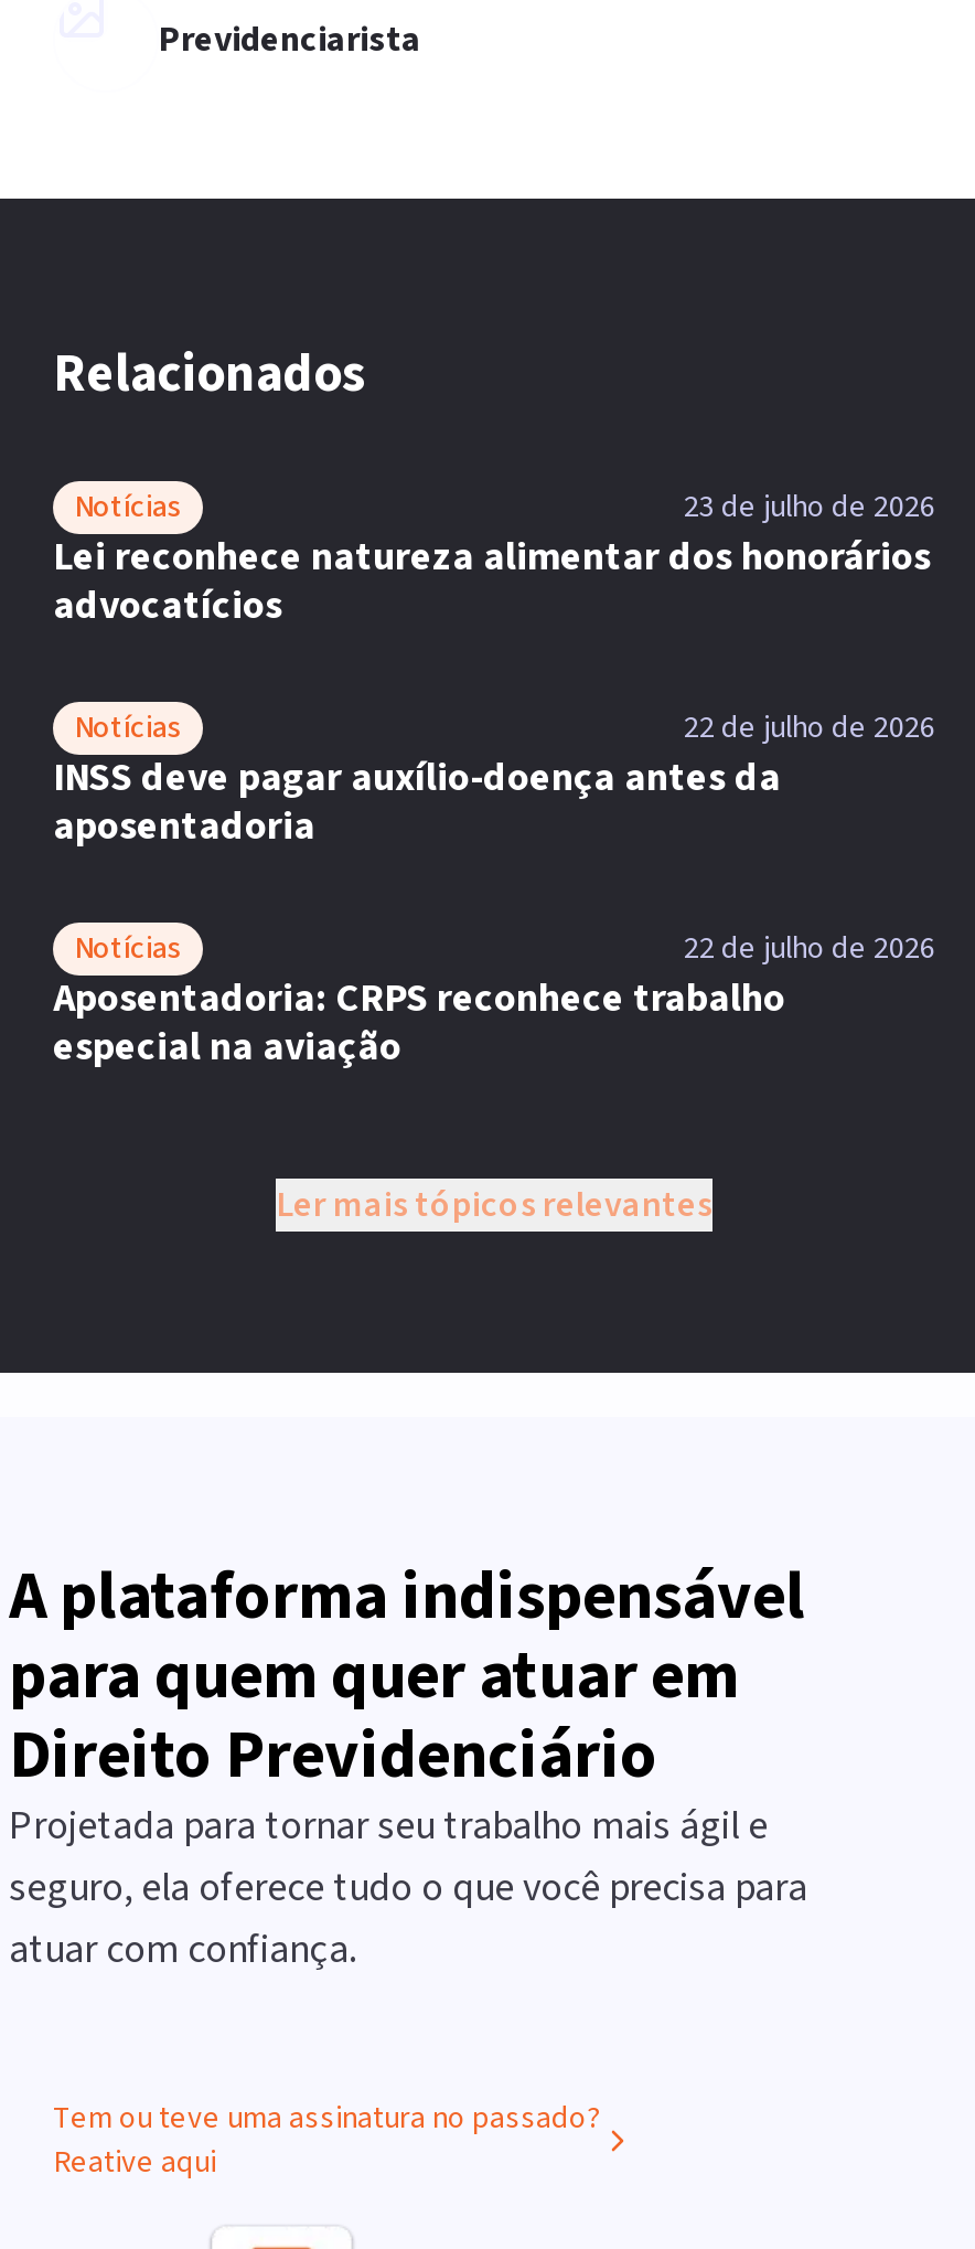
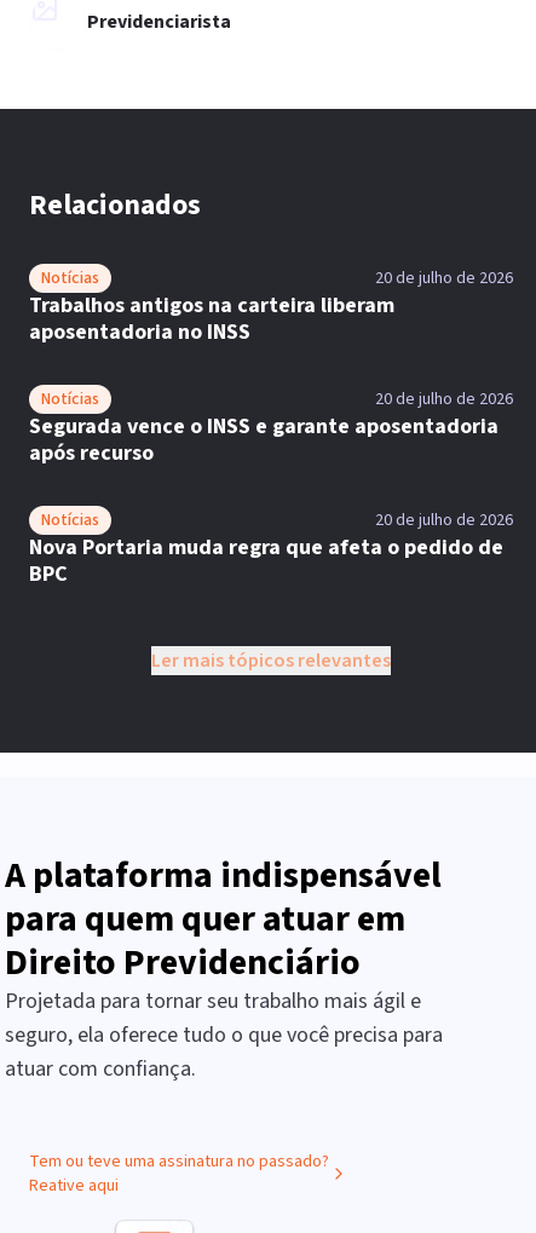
[53,486,935,633] 23 de julho de 2026 | Lei reconhece natureza alimentar dos honorários | advocatícios -> [29,266,513,347] 20 de julho de 2026 | Trabalhos antigos na carteira liberam | aposentadoria no INSS
[53,706,935,854] 22 de julho de 2026 | INSS deve pagar auxílio-doença antes da | aposentadoria -> [29,387,513,468] 20 de julho de 2026 | Segurada vence o INSS e garante aposentadoria | após recurso
[53,927,935,1075] 22 de julho de 2026 | Aposentadoria: CRPS reconhece trabalho | especial na aviação -> [29,508,513,589] 20 de julho de 2026 | Nova Portaria muda regra que afeta o pedido de | BPC

